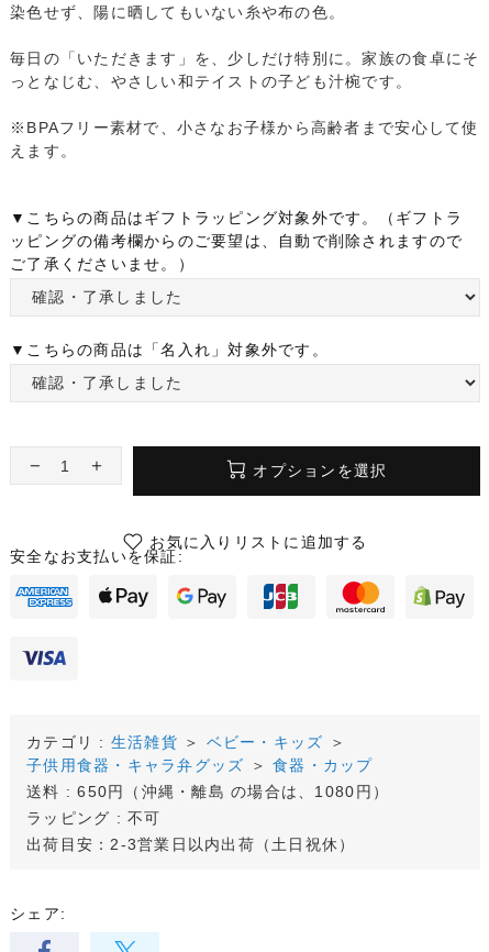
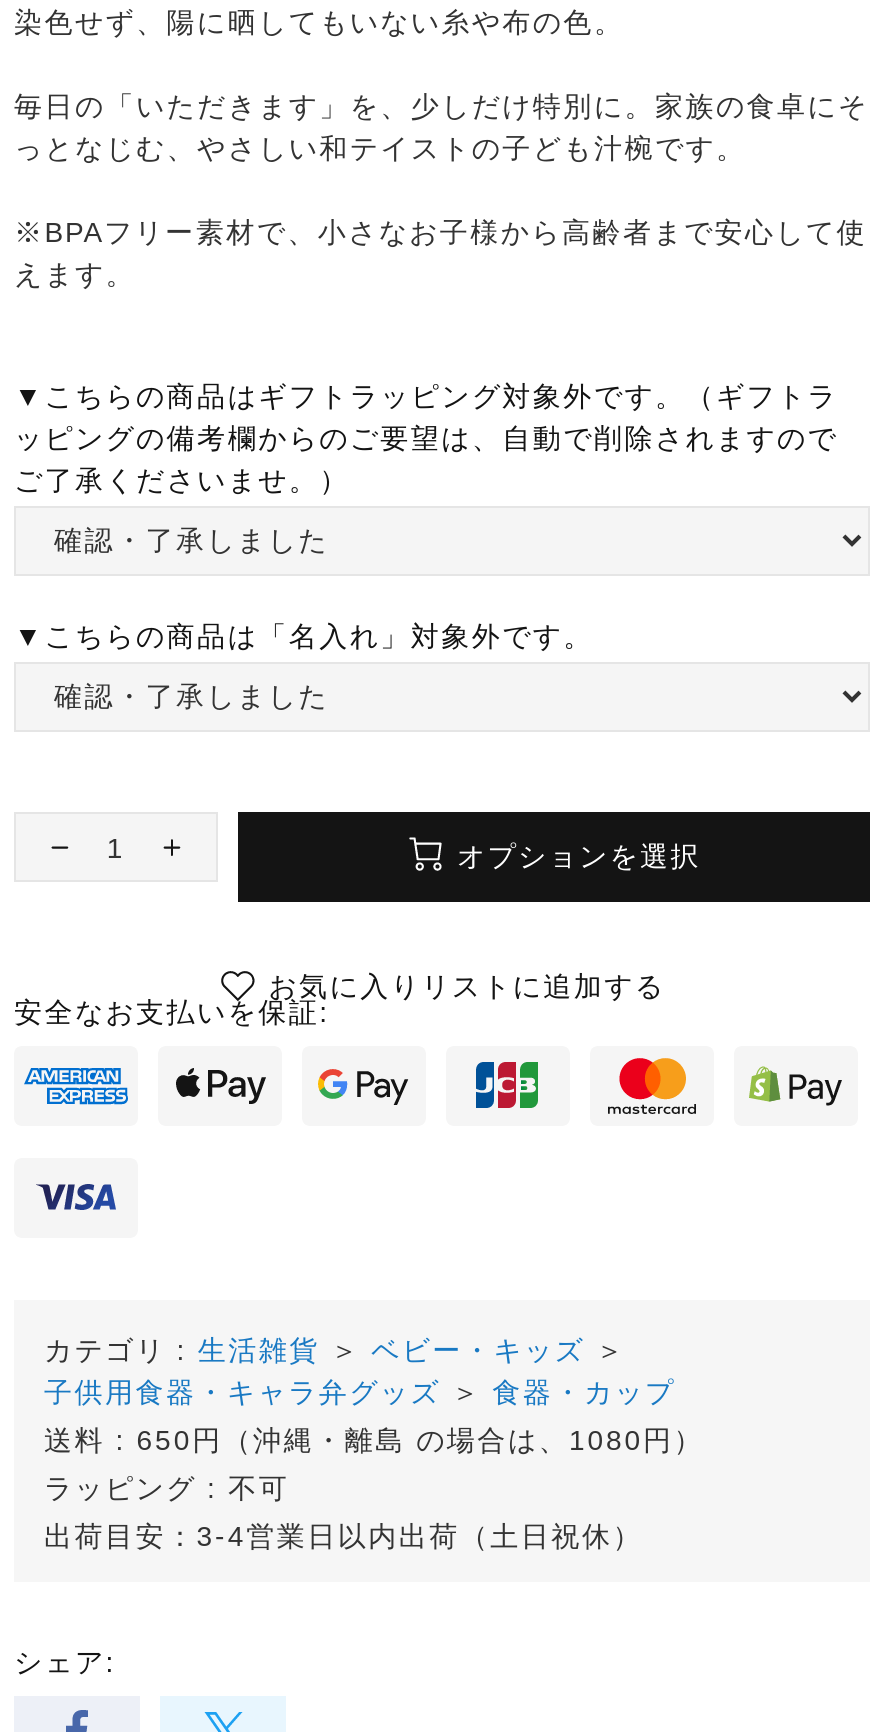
[26,835,355,853] 出荷目安：2-3営業日以内出荷（土日祝休） -> [44,1520,643,1552] 出荷目安：3-4営業日以内出荷（土日祝休）

